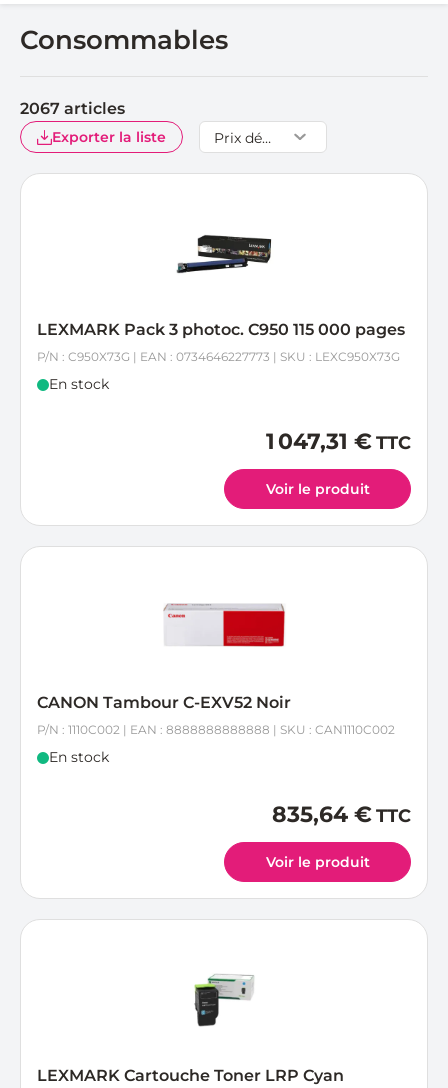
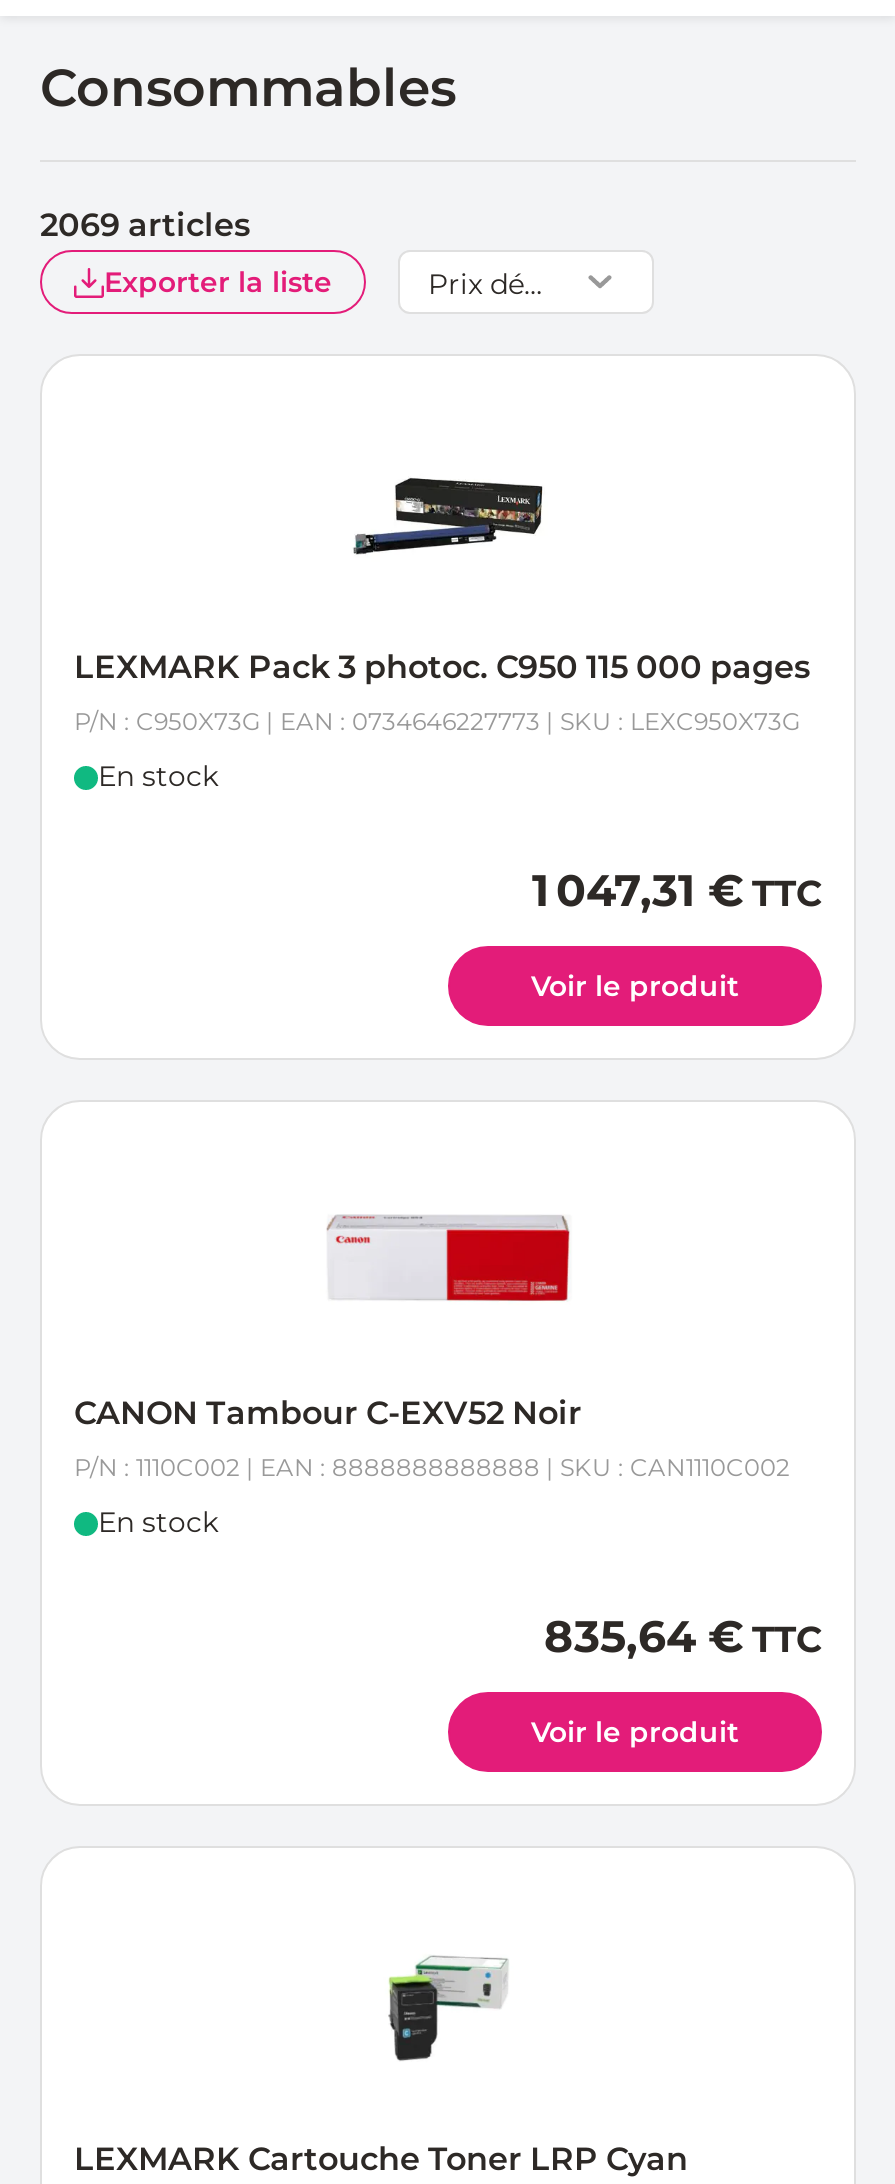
[20,99,125,118] 2067 articles -> [40,206,250,244] 2069 articles

